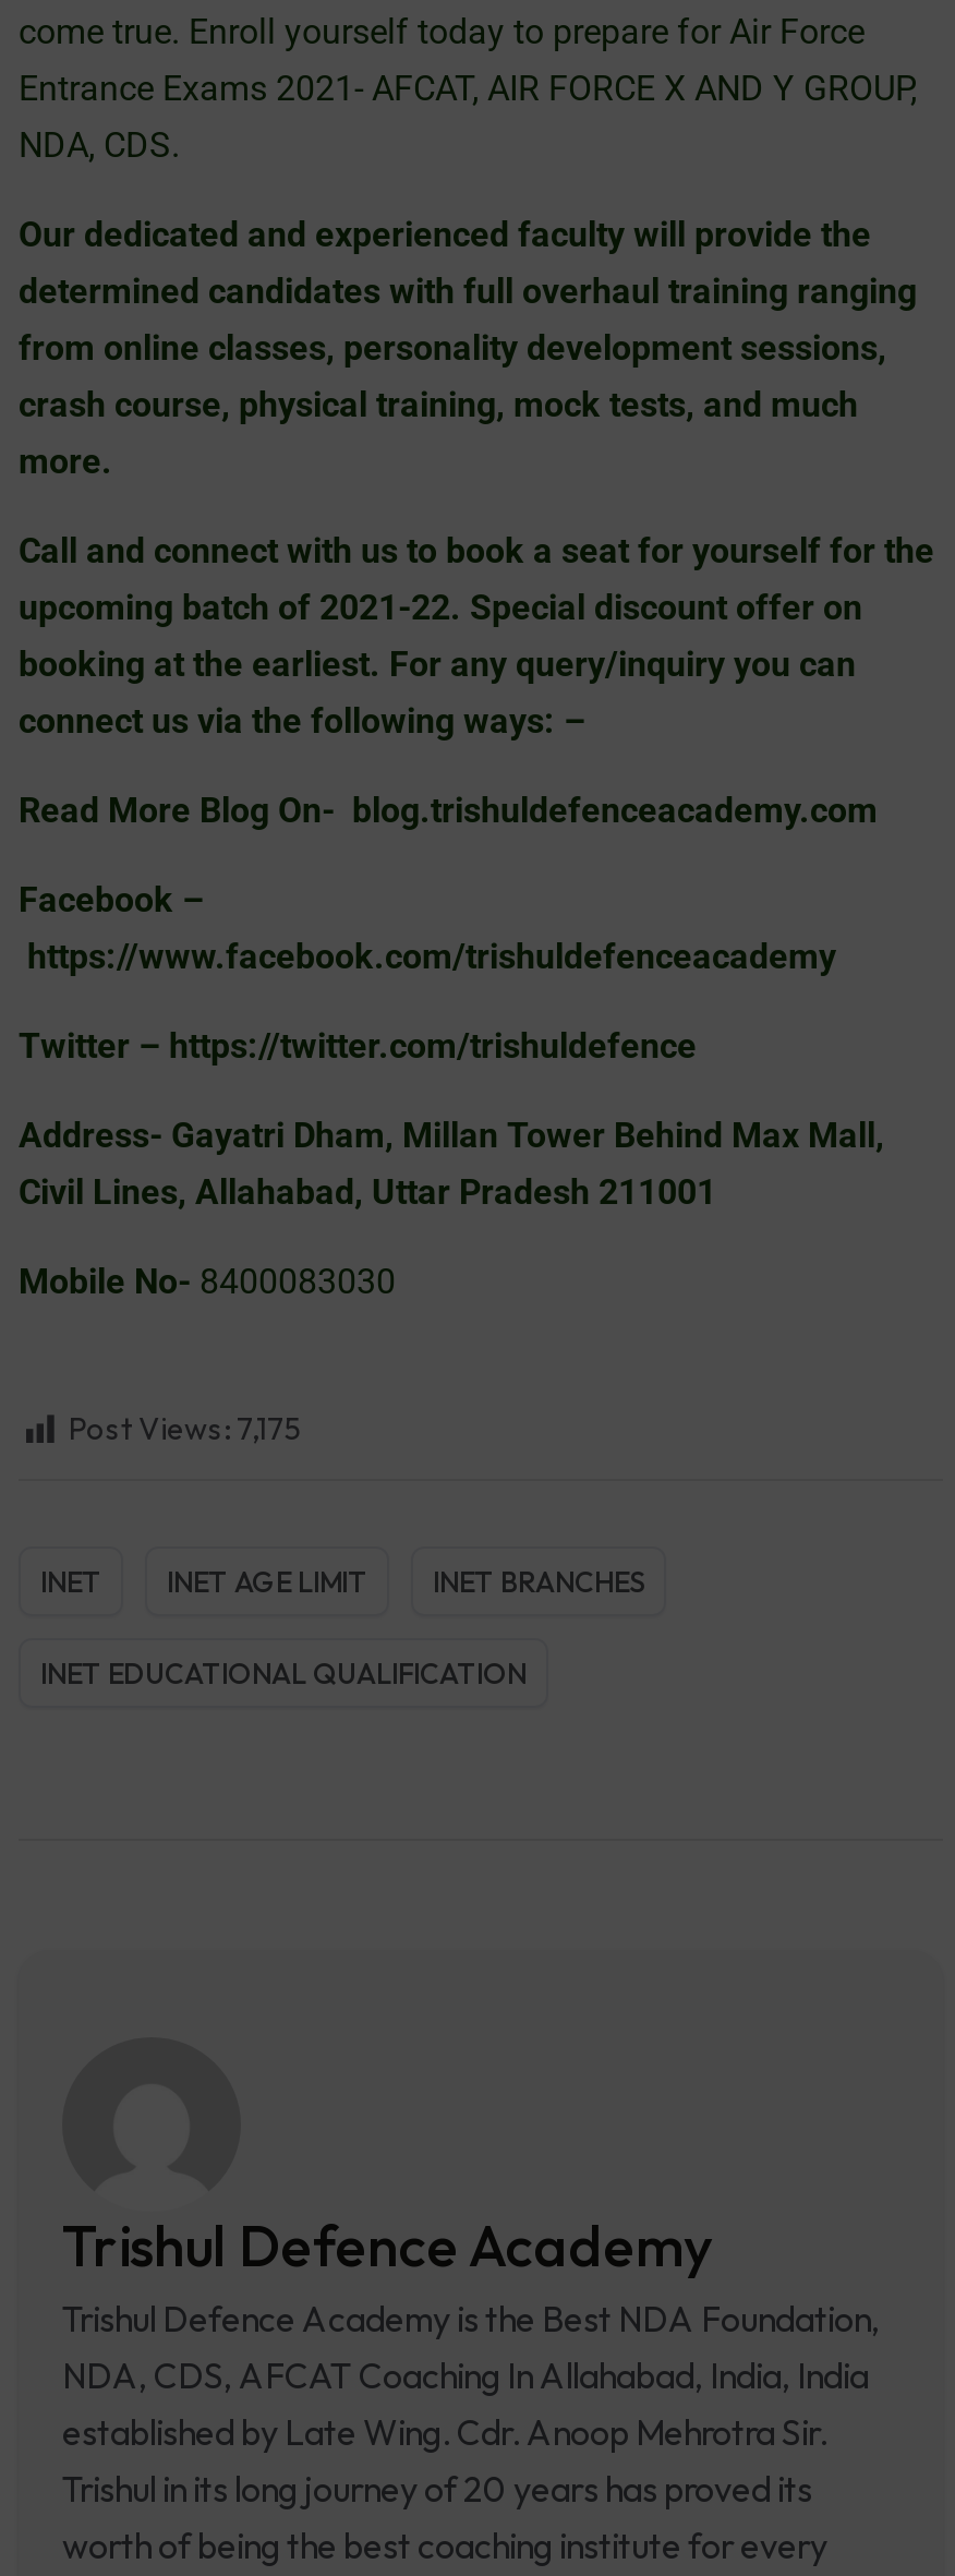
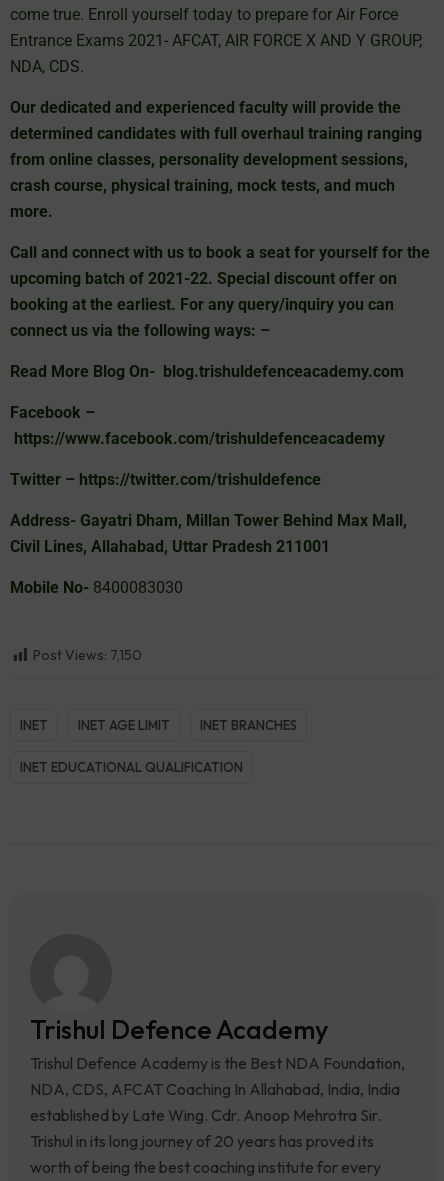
[69,1409,302,1448] Post Views: 7,175 -> [33,646,142,664] Post Views: 7,150

